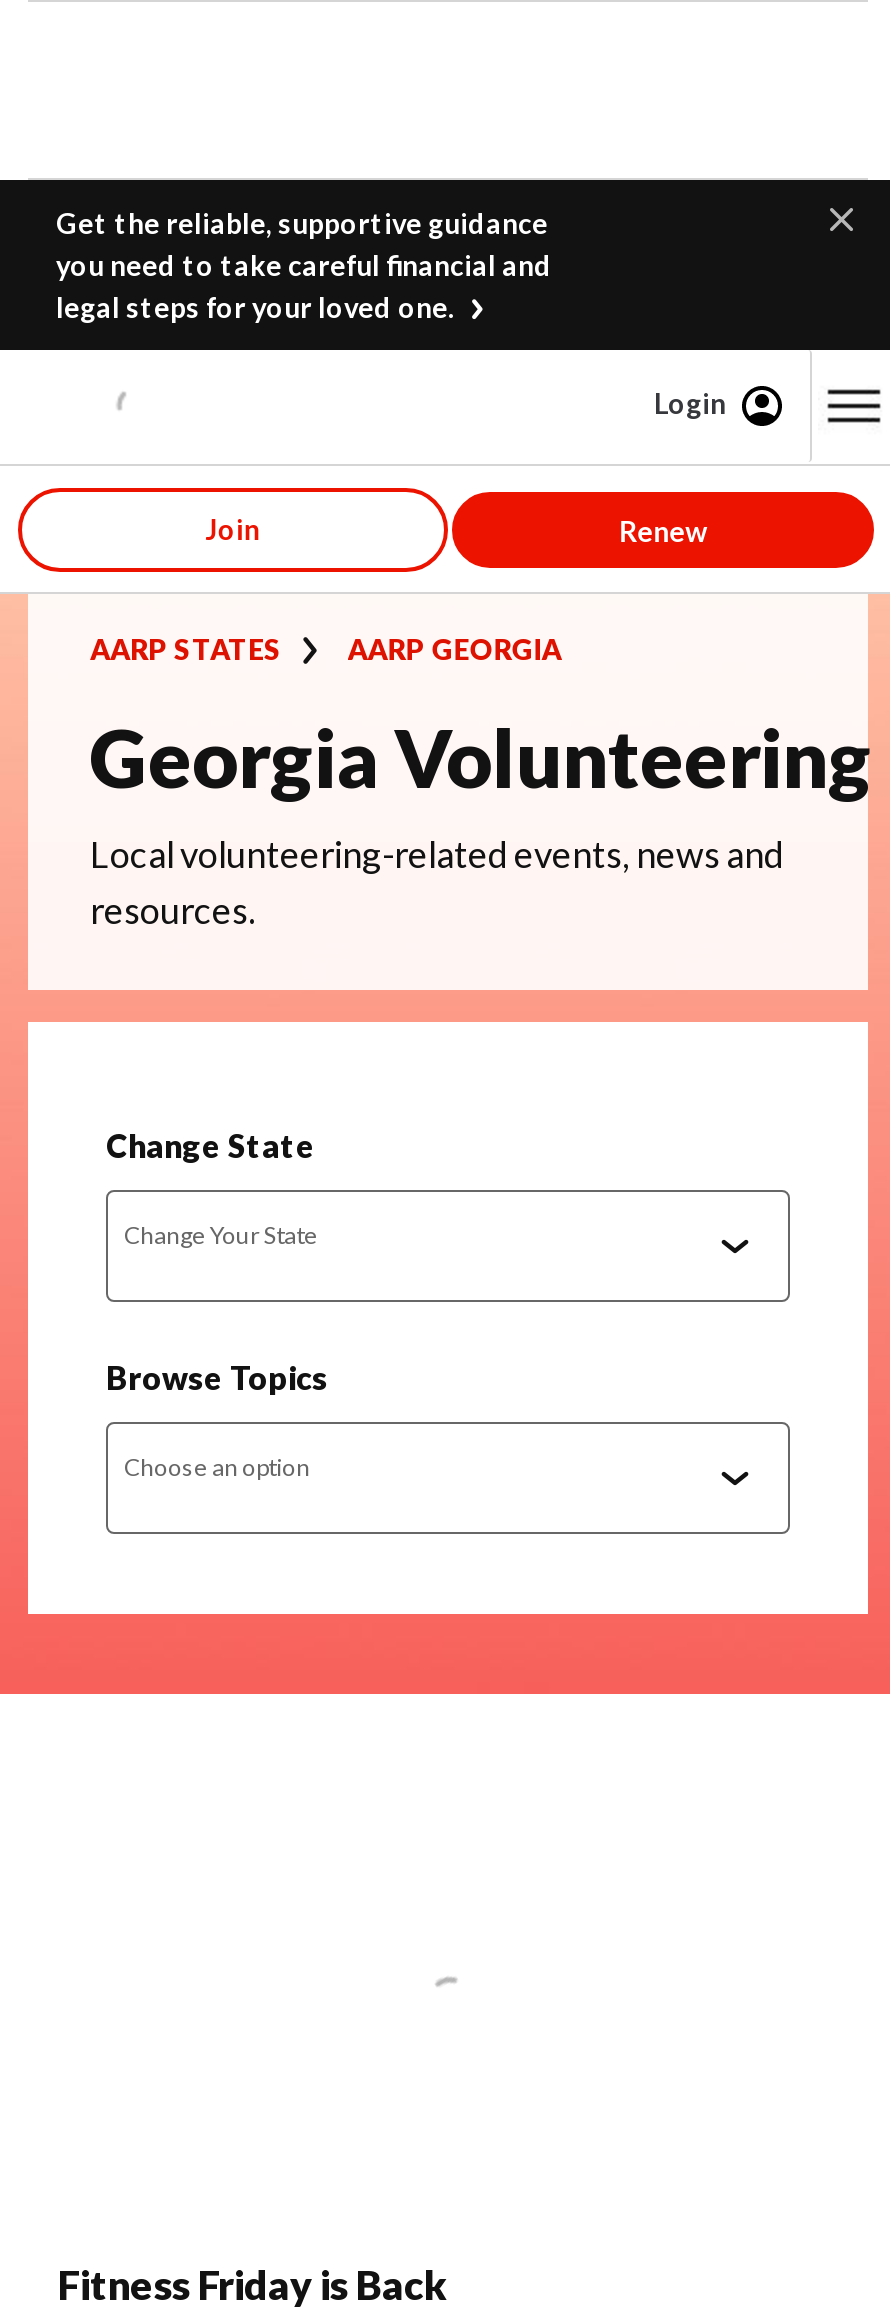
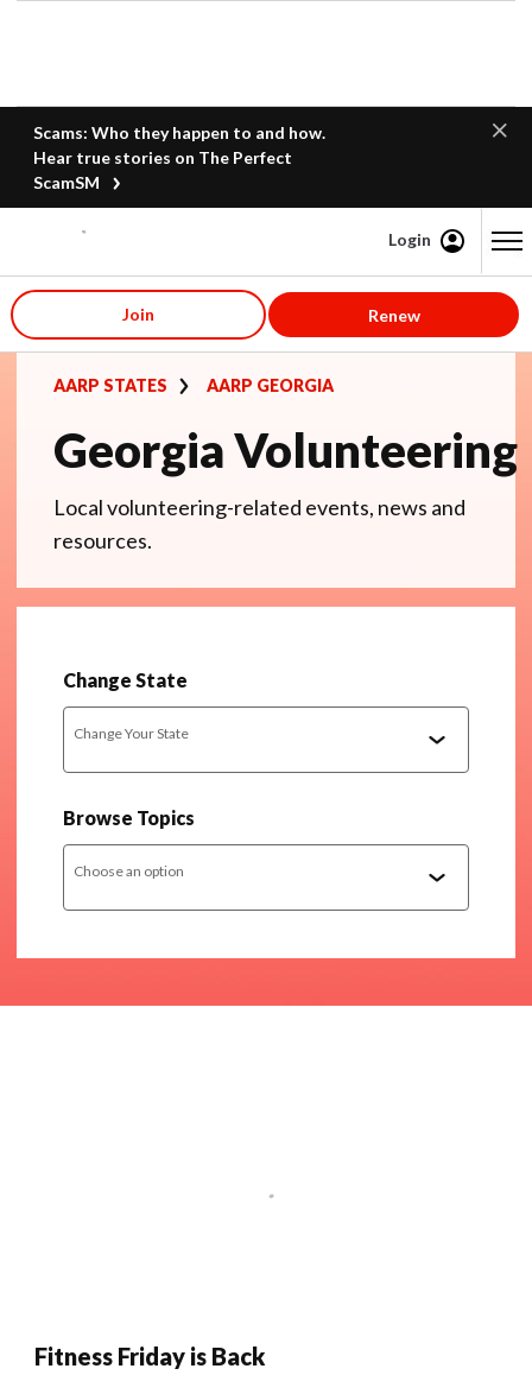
[56,206,552,324] Get the reliable, supportive guidance | you need to take careful financial and | legal steps for your loved one. -> [33,122,325,192] Scams: Who they happen to and how. | Hear true stories on The Perfect | ScamSM

